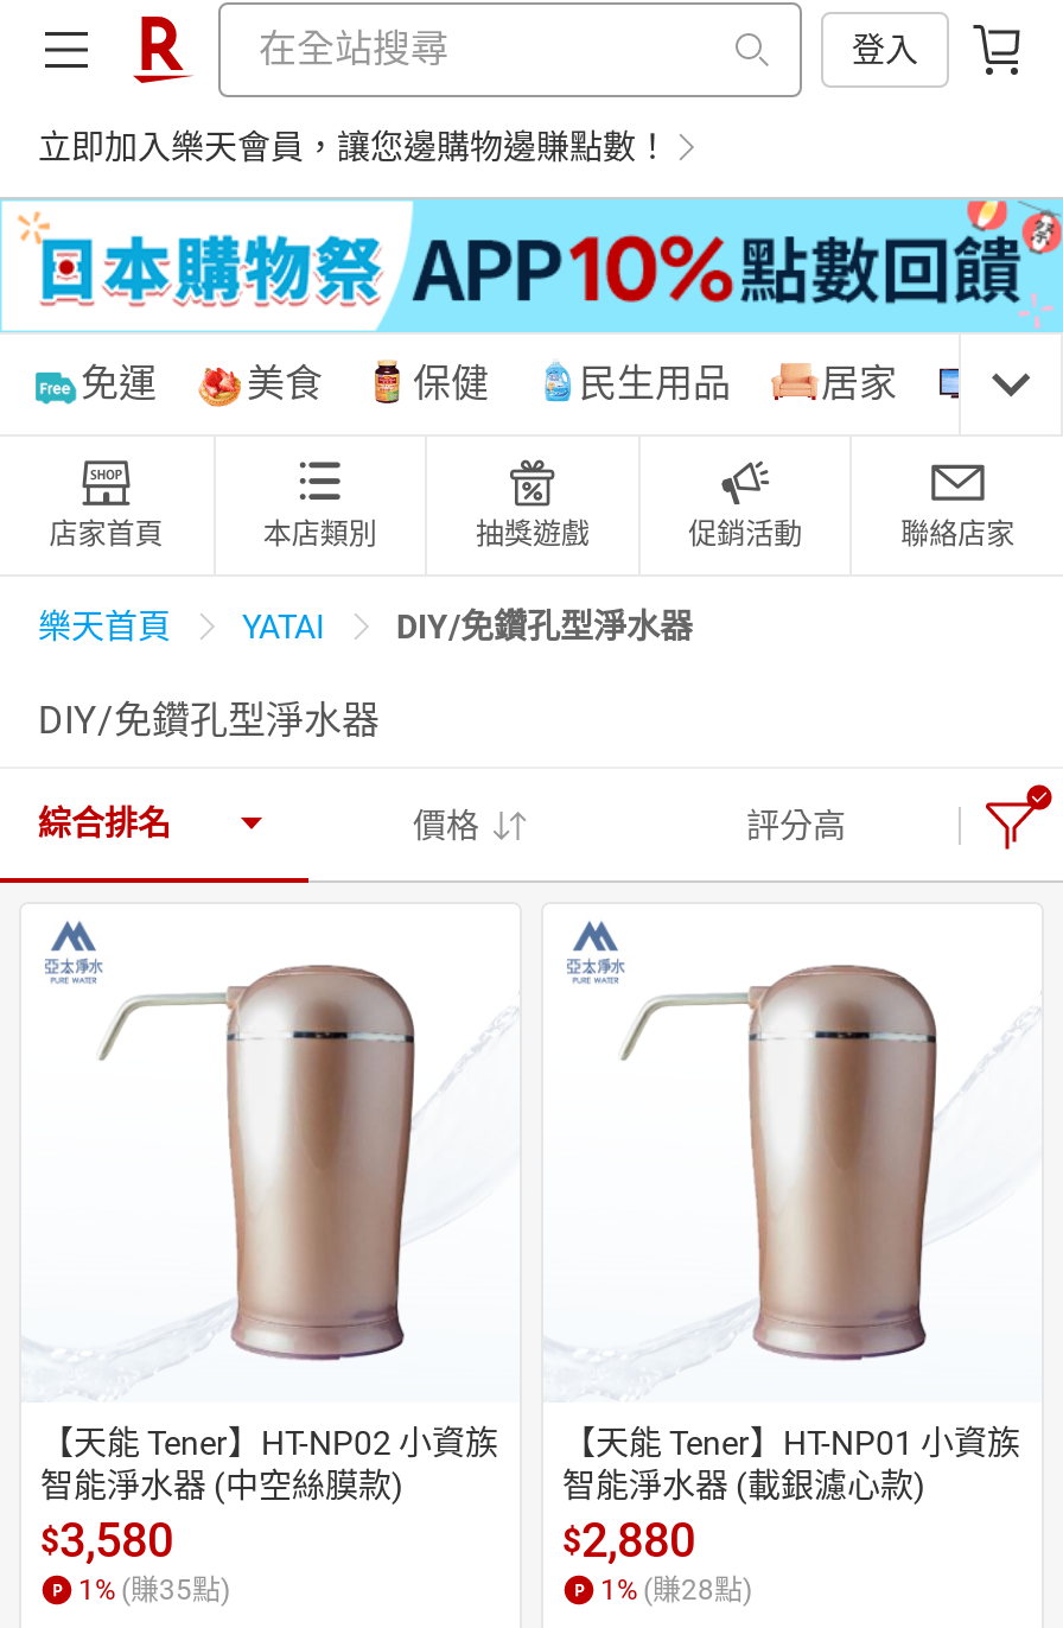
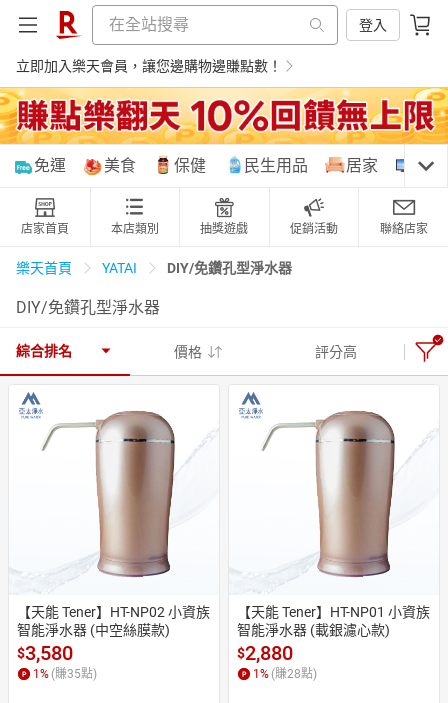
[7,197,1056,335] [image] -> [3,87,445,145] [image]

